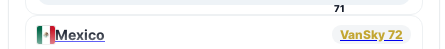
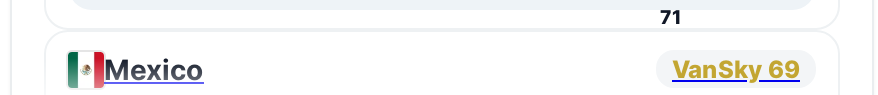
[340,27,403,42] VanSky 72 -> [672,54,800,84] VanSky 69

